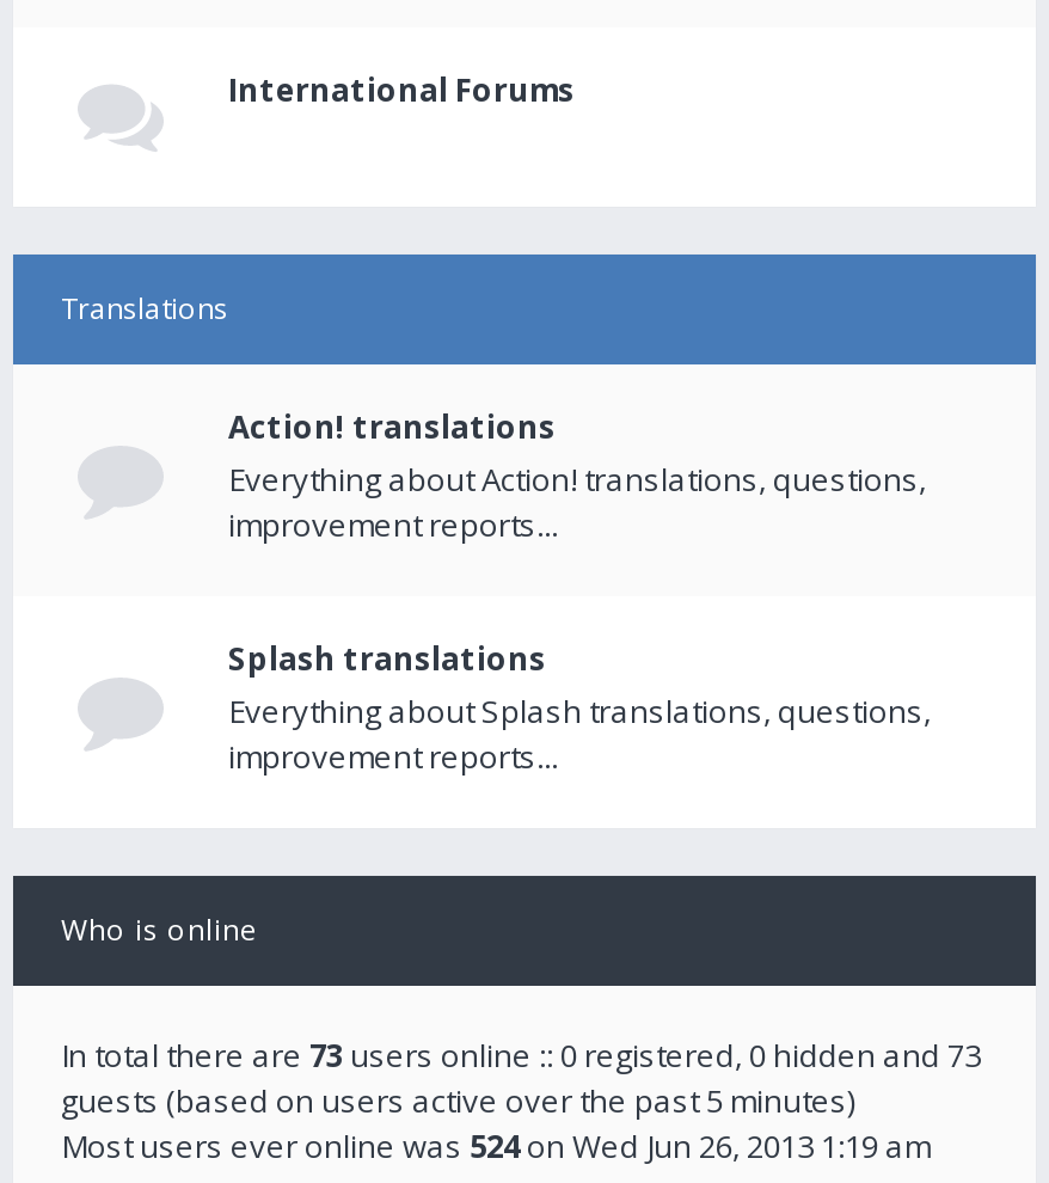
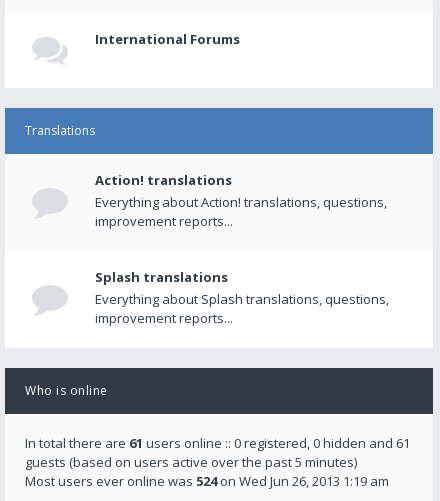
[61,1034,981,1077] In total there are 73 users online :: 0 registered, 0 hidden and 73 -> [25,434,410,452] In total there are 61 users online :: 0 registered, 0 hidden and 61

